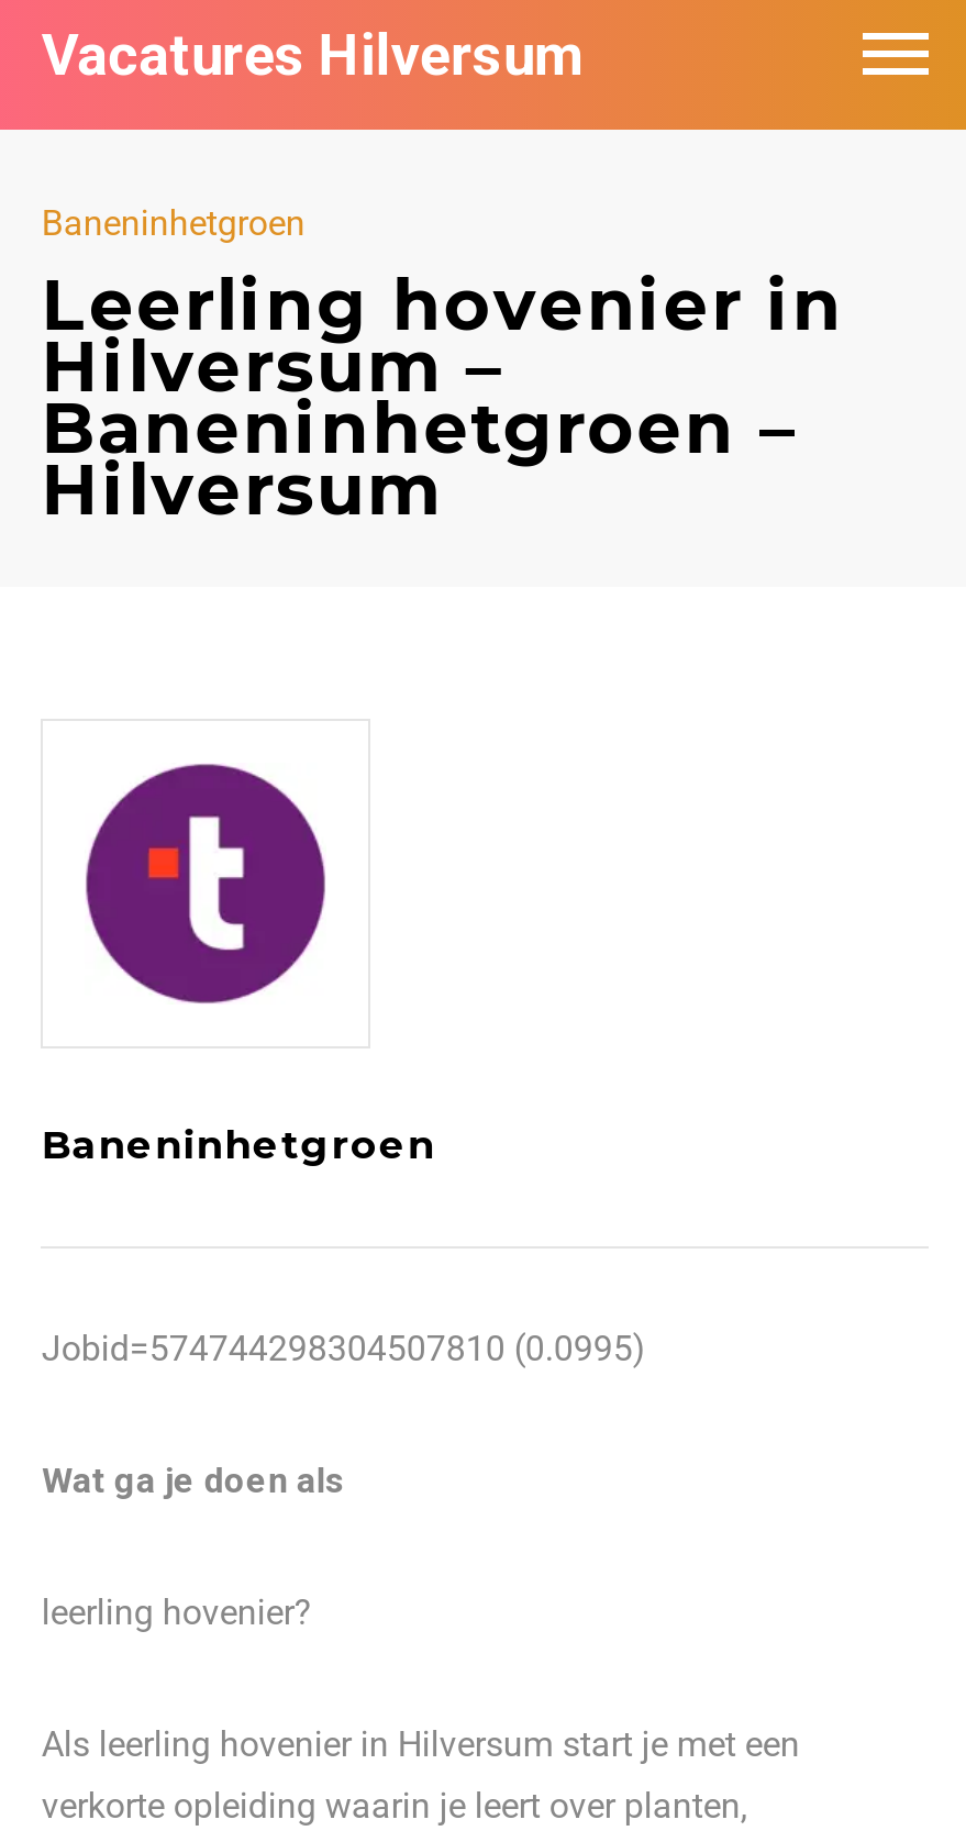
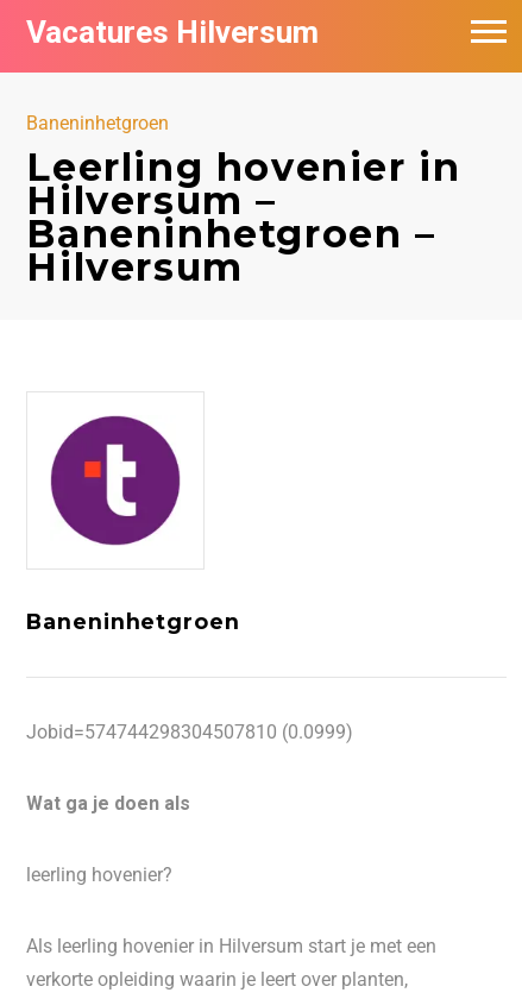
[42,1328,646,1369] Jobid=574744298304507810 (0.0995) -> [27,721,354,743] Jobid=574744298304507810 (0.0999)

